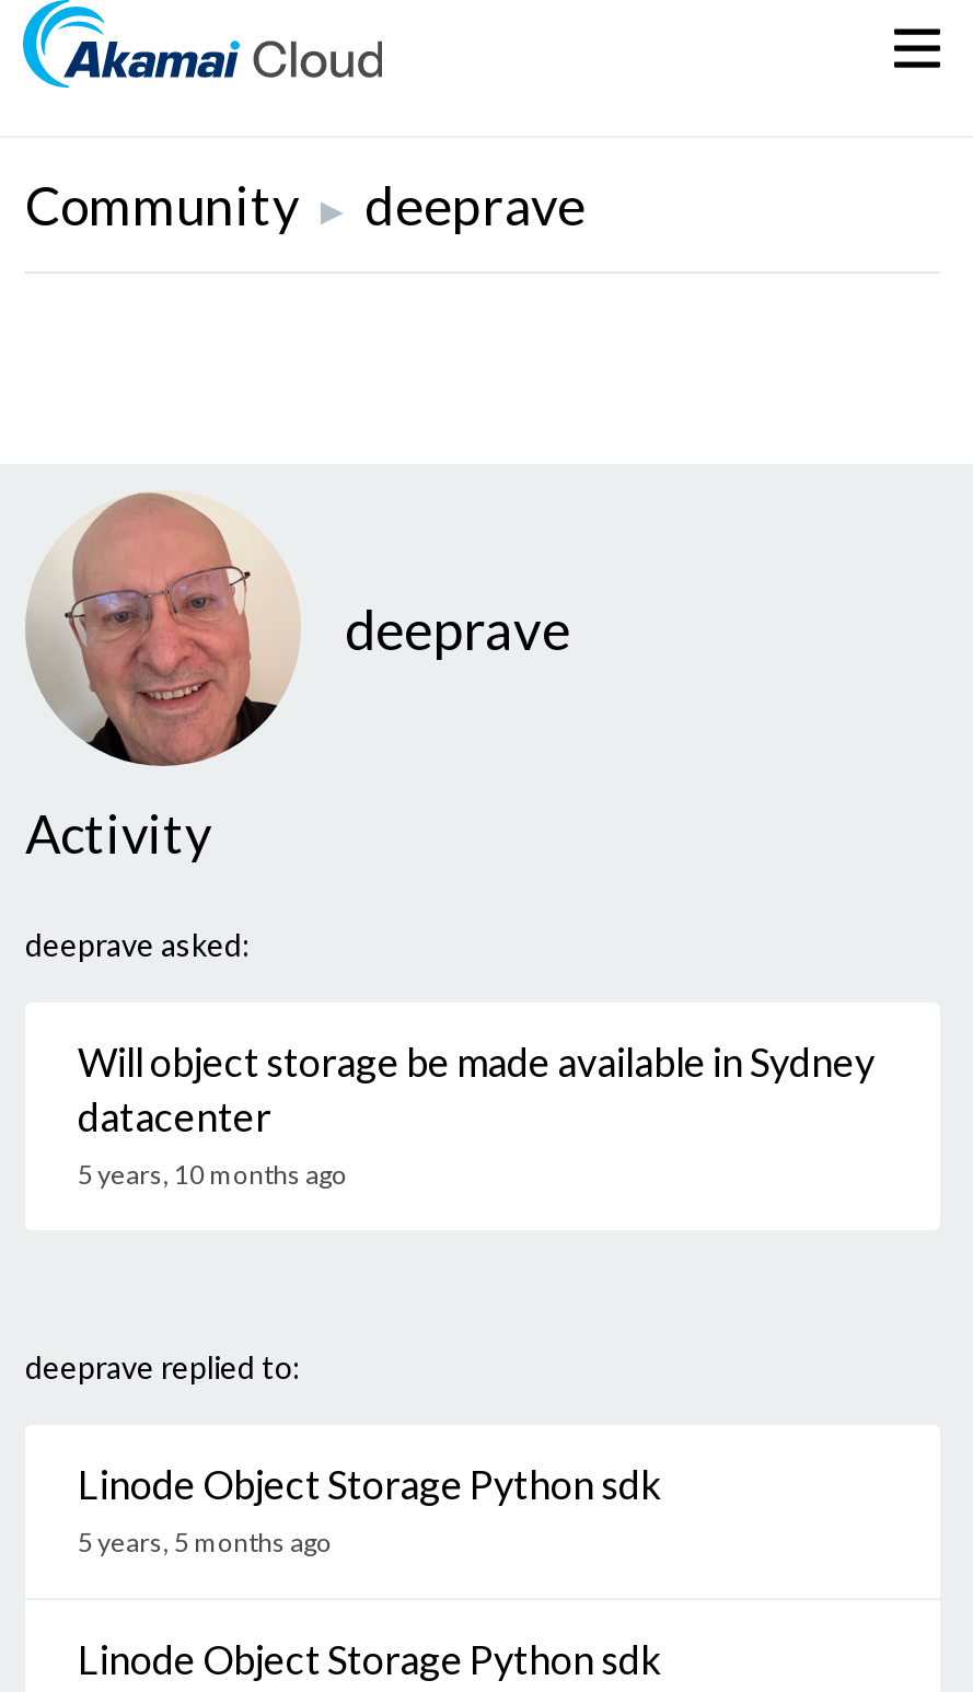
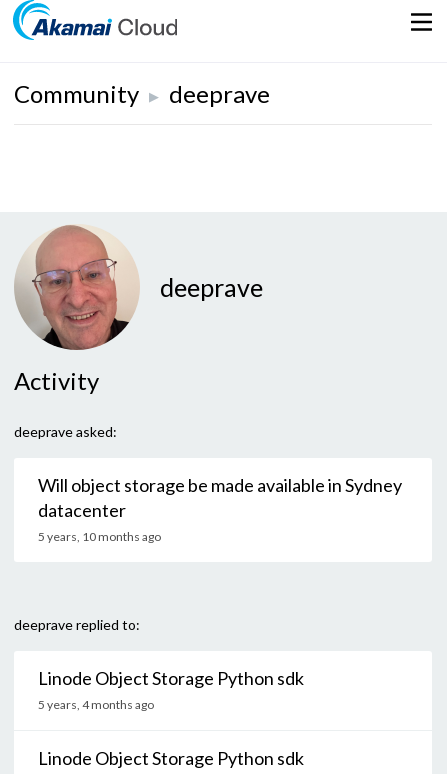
[78,1526,332,1558] 5 years, 5 months ago -> [38,697,154,712] 5 years, 4 months ago

